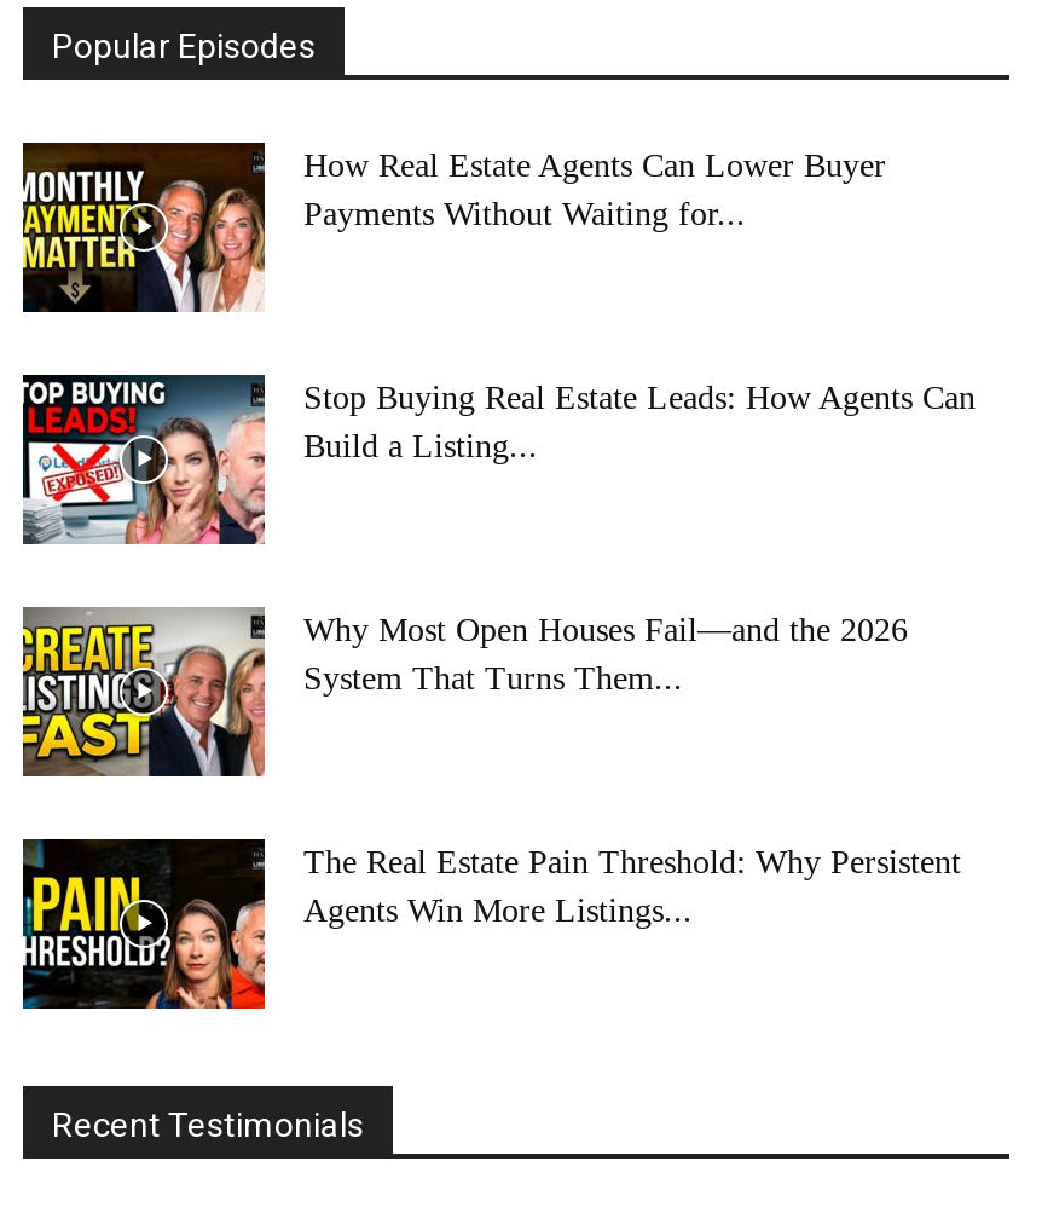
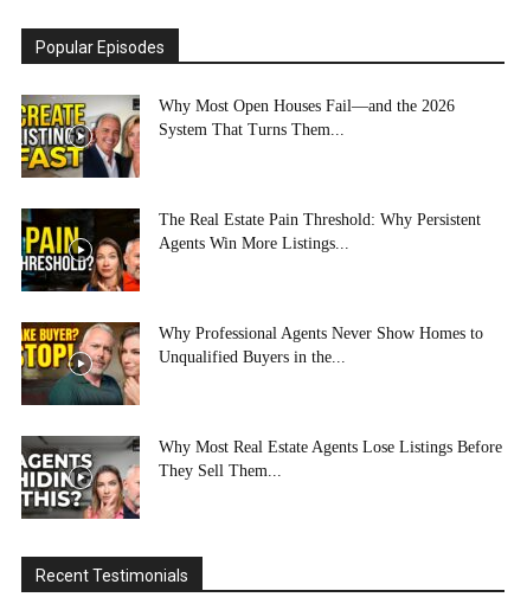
[21,141,886,313] [image] | How Real Estate Agents Can Lower Buyer | Payments Without Waiting for... -> none
[23,371,976,545] [image] | Stop Buying Real Estate Leads: How Agents Can | Build a Listing... -> none
moved [18,603,961,927] -> [19,94,481,252]: [image] | Why Most Open Houses Fail—and the 2026 | System That Turns Them... | The Real Estate Pain Threshold: Why Persistent | Agents Win More Listings...
none -> [20,321,483,406] [image] | Why Professional Agents Never Show Homes to | Unqualified Buyers in the...
none -> [20,436,502,520] [image] | Why Most Real Estate Agents Lose Listings Before | They Sell Them...

